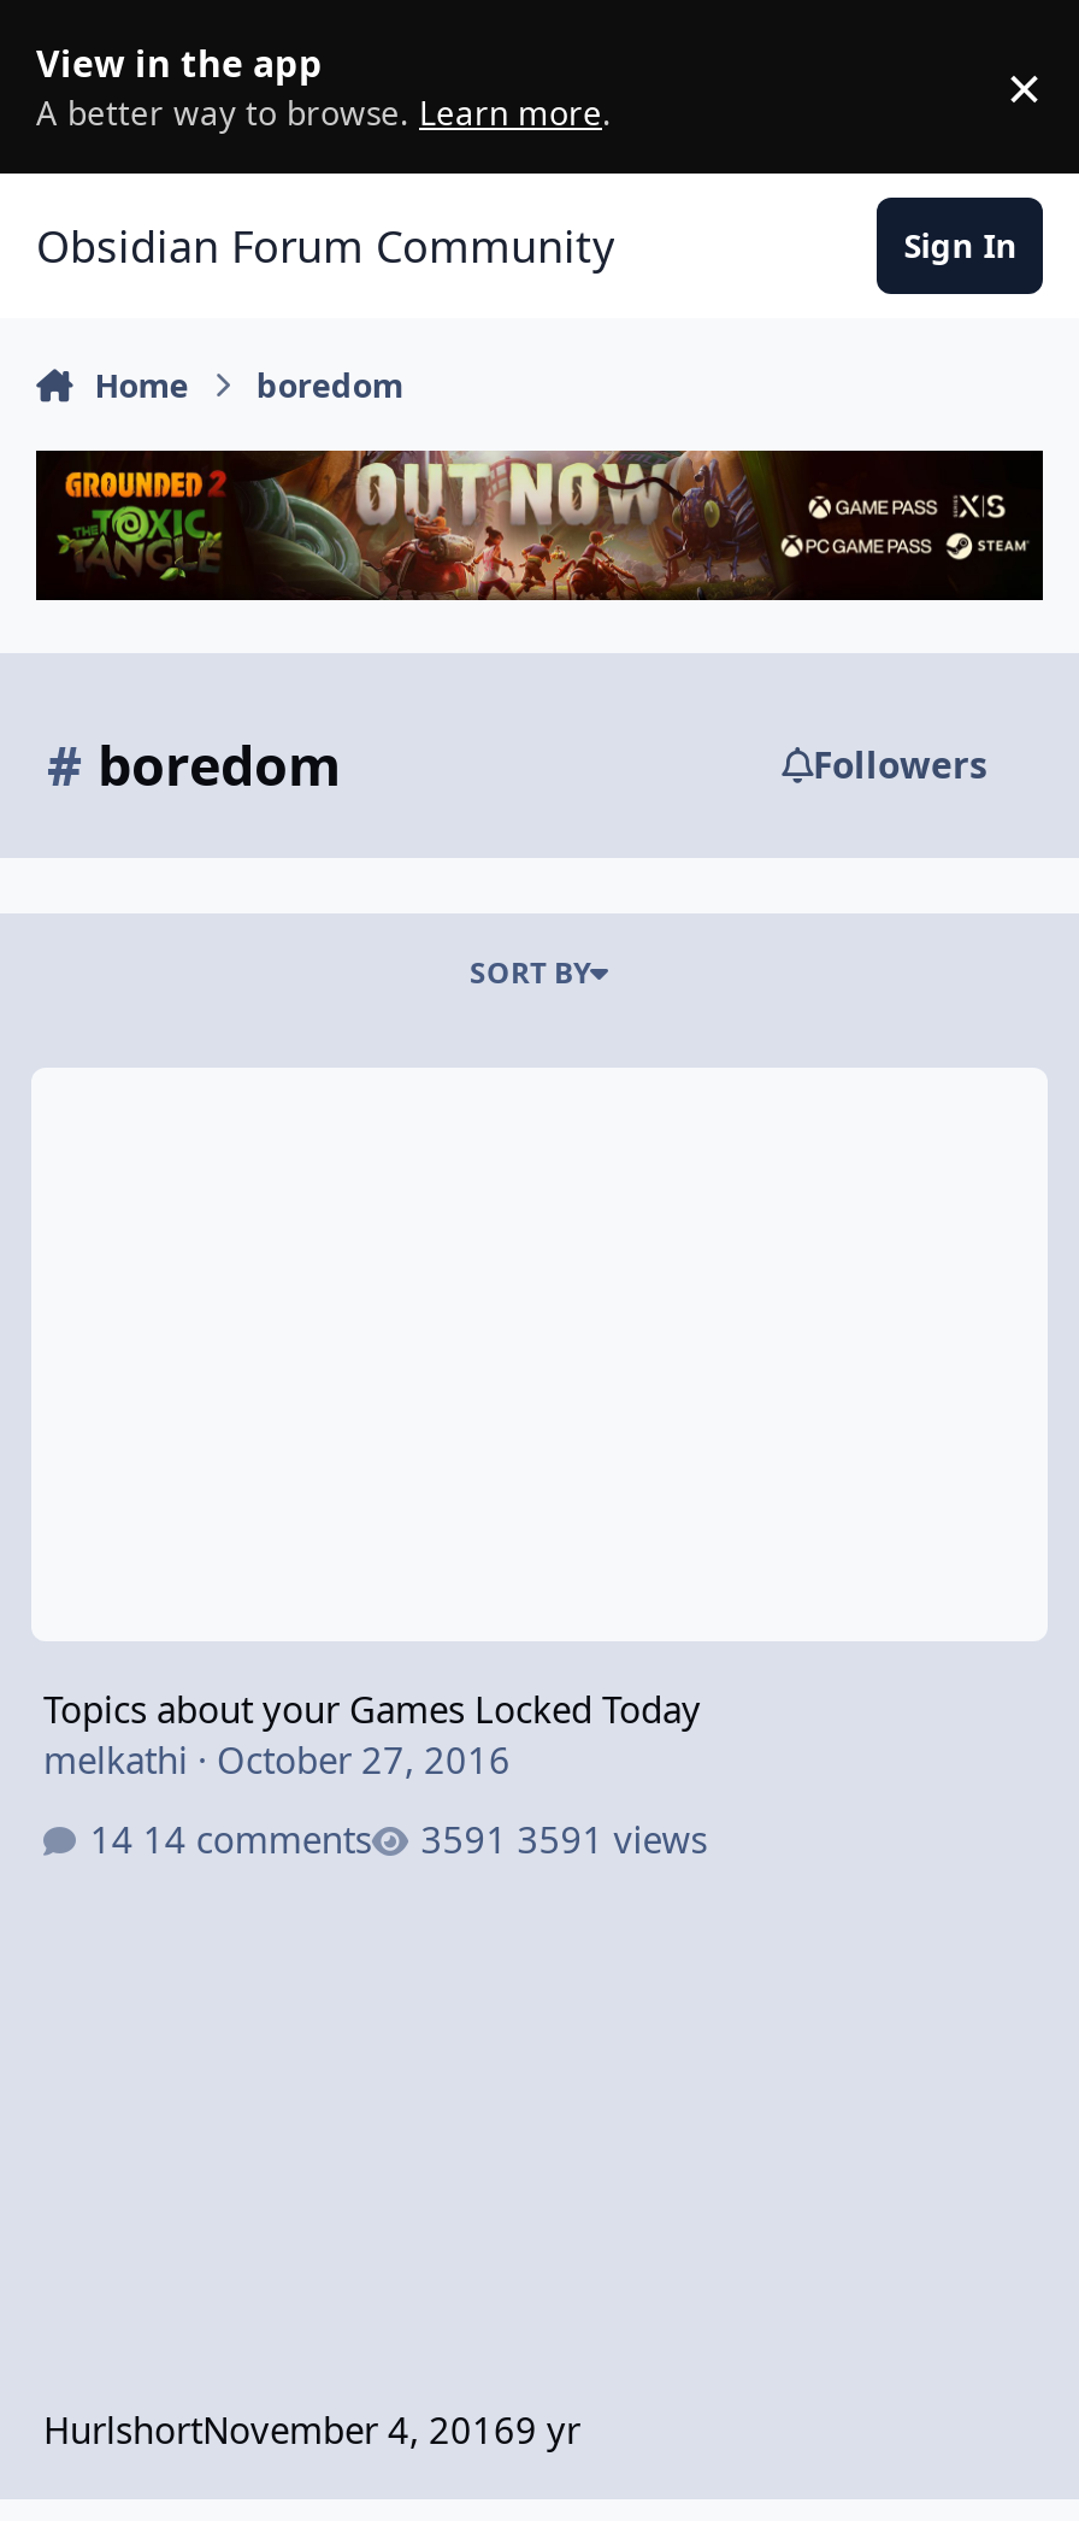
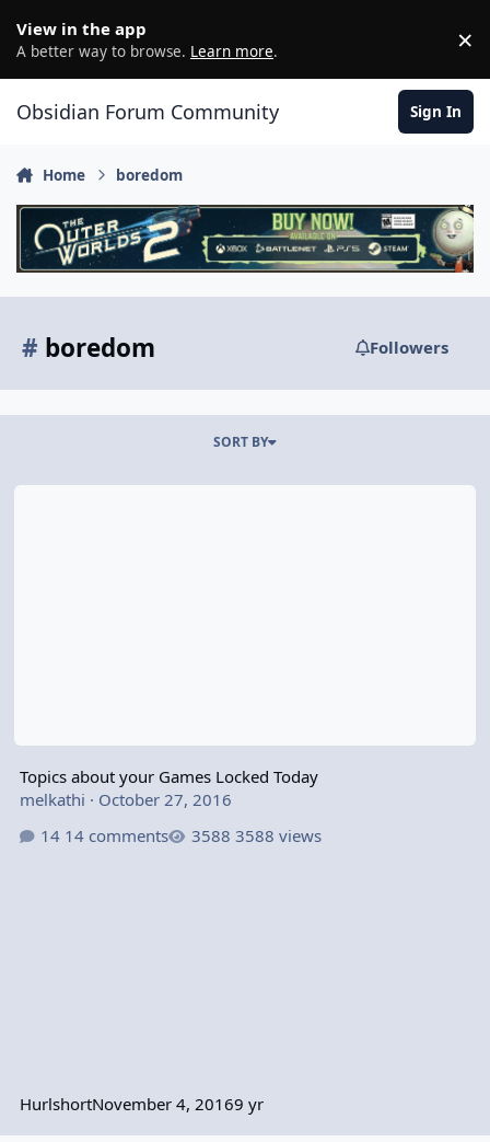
[39,448,1045,603] [image] -> [16,204,475,274] [image]
[517,1814,708,1863] 3591 views -> [235,824,321,846] 3588 views

